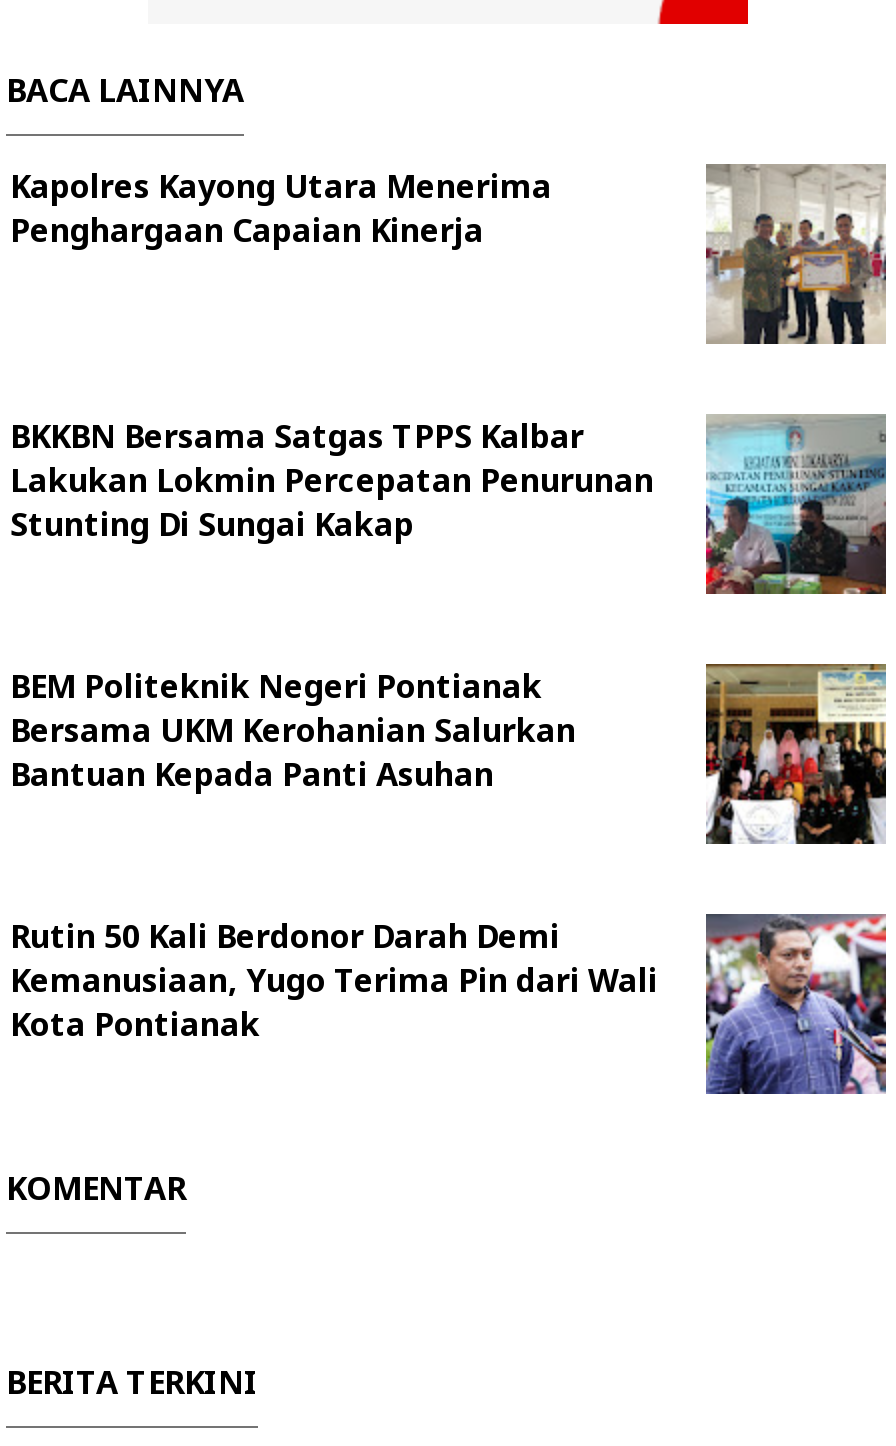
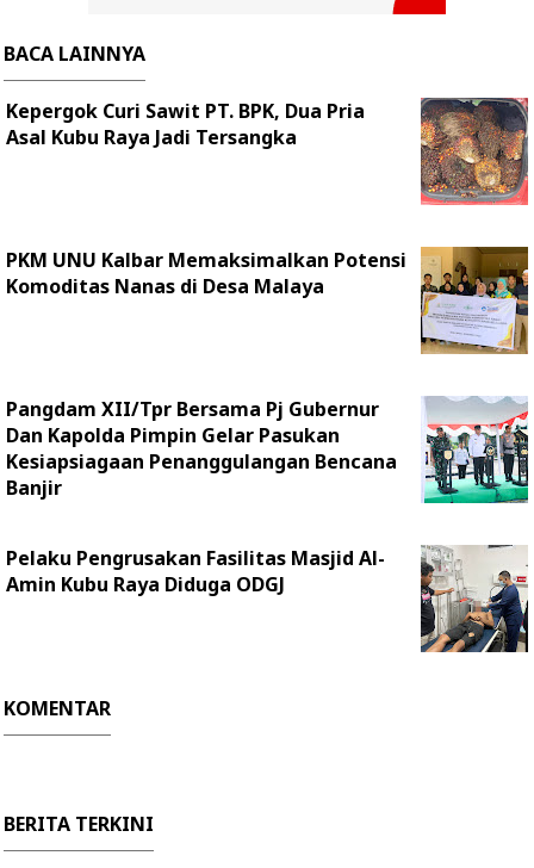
[10,164,552,252] Kapolres Kayong Utara Menerima | Penghargaan Capaian Kinerja -> [6,98,365,150] Kepergok Curi Sawit PT. BPK, Dua Pria | Asal Kubu Raya Jadi Tersangka
[706,164,886,346] [image] -> [420,97,529,206] [image]
[10,414,888,596] [image] | BKKBN Bersama Satgas TPPS Kalbar | Lakukan Lokmin Percepatan Penurunan | Stunting Di Sungai Kakap -> [6,246,529,355] [image] | PKM UNU Kalbar Memaksimalkan Potensi | Komoditas Nanas di Desa Malaya
[10,664,576,796] BEM Politeknik Negeri Pontianak | Bersama UKM Kerohanian Salurkan | Bantuan Kepada Panti Asuhan -> [6,396,397,501] Pangdam XII/Tpr Bersama Pj Gubernur | Dan Kapolda Pimpin Gelar Pasukan | Kesiapsiagaan Penanggulangan Bencana | Banjir
[704,662,888,846] [image] -> [421,396,529,504] [image]
[10,912,888,1096] [image] | Rutin 50 Kali Berdonor Darah Demi | Kemanusiaan, Yugo Terima Pin dari Wali | Kota Pontianak -> [6,545,529,653] [image] | Pelaku Pengrusakan Fasilitas Masjid Al- | Amin Kubu Raya Diduga ODGJ

